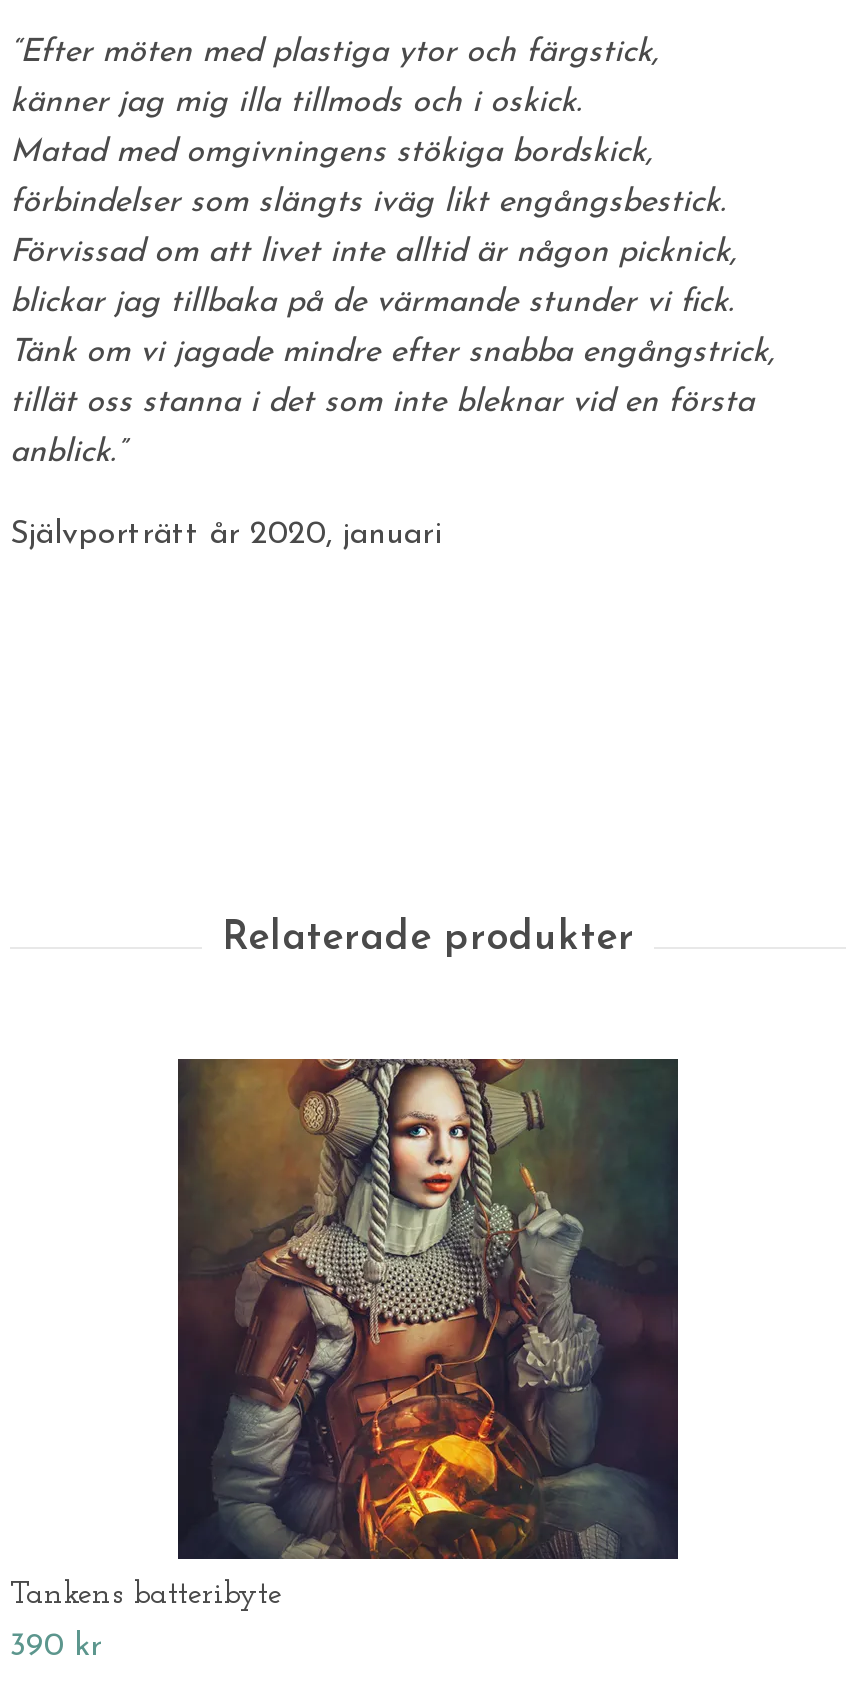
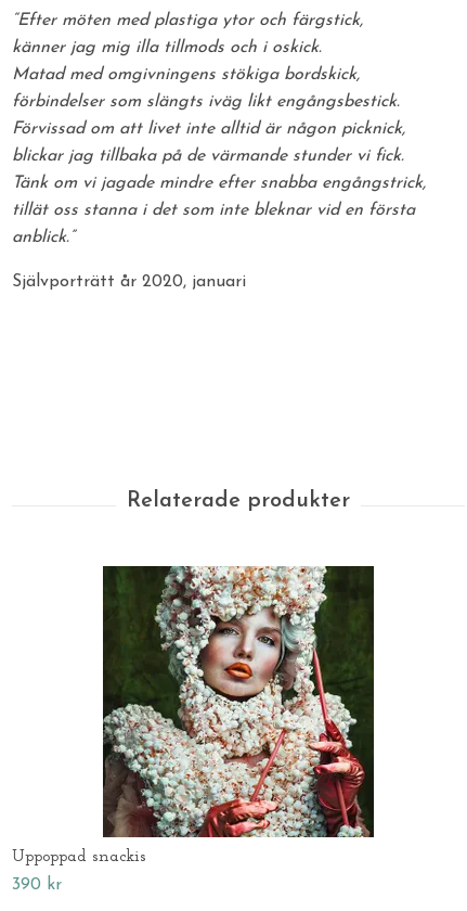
[10,1057,678,1612] [image] | Tankens batteribyte -> [12,565,374,866] [image] | Uppoppad snackis

